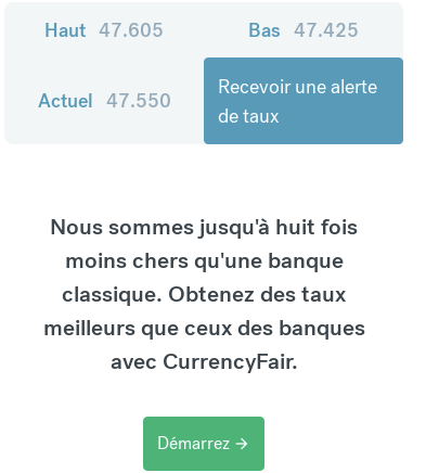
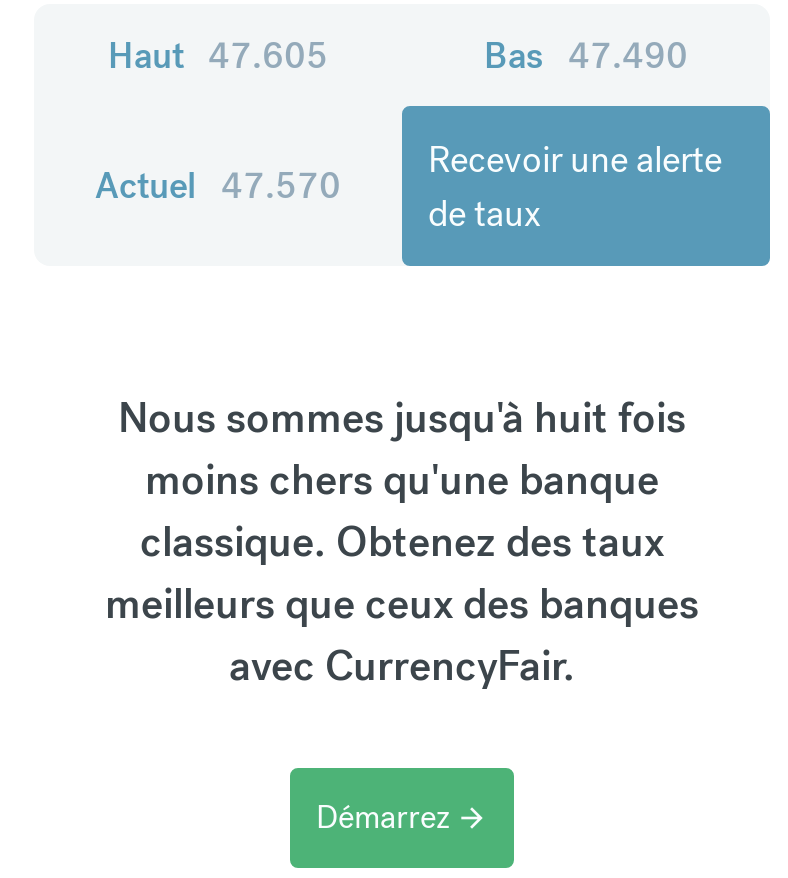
[248,17,359,42] Bas 47.425 -> [484,32,688,78] Bas 47.490
[37,88,171,113] Actuel 47.550 -> [95,163,341,209] Actuel 47.570

